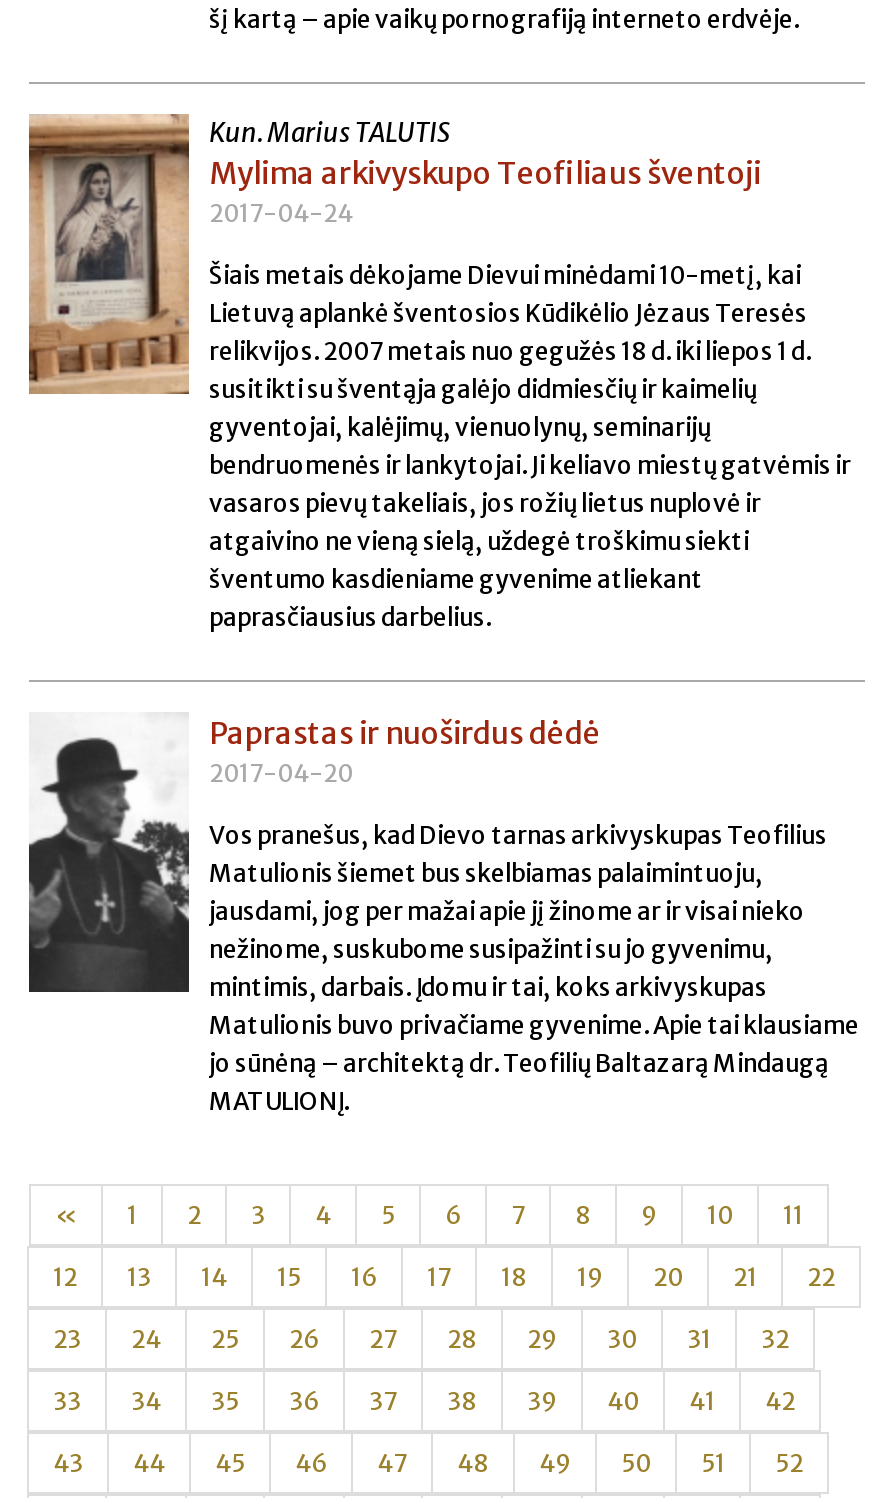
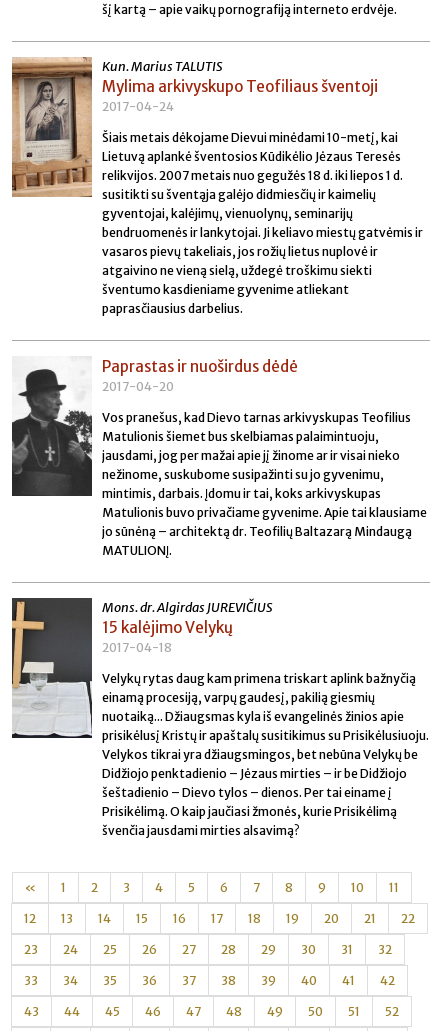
none -> [11,597,429,838] [image] | Mons. dr. Algirdas JUREVIČIUS | 15 kalėjimo Velykų | 2017-04-18 | Velykų rytas daug kam primena triskart aplink bažnyčią | einamą procesiją, varpų gaudesį, pakilią giesmių | nuotaiką... Džiaugsmas kyla iš evangelinės žinios apie | prisikėlusį Kristų ir apaštalų susitikimus su Prisikėlusiuoju. | Velykos tikrai yra džiaugsmingos, bet nebūna Velykų be | Didžiojo penktadienio – Jėzaus mirties – ir be Didžiojo | šeštadienio – Dievo tylos – dienos. Per tai einame į | Prisikėlimą. O kaip jaučiasi žmonės, kurie Prisikėlimą | švenčia jausdami mirties alsavimą?

